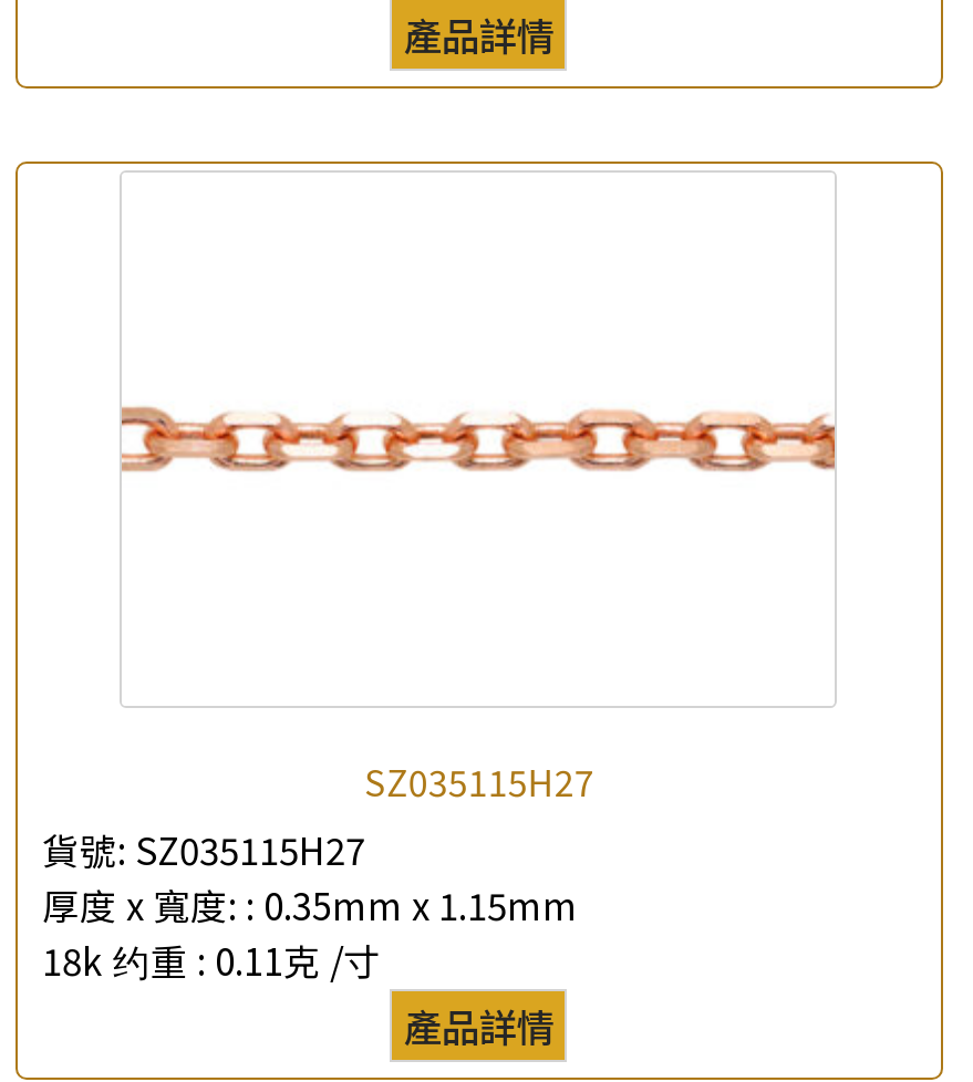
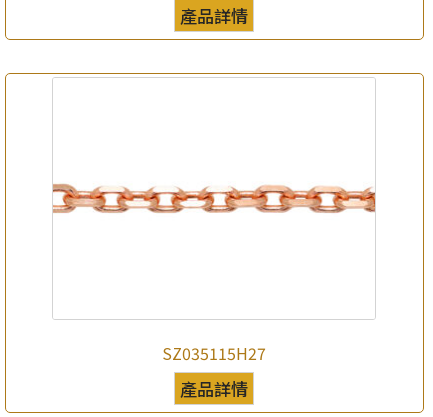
[42,823,578,987] 貨號: SZ035115H27 | 厚度 x 寬度: : 0.35mm x 1.15mm | 18k 约重 : 0.11克 /寸 -> none

